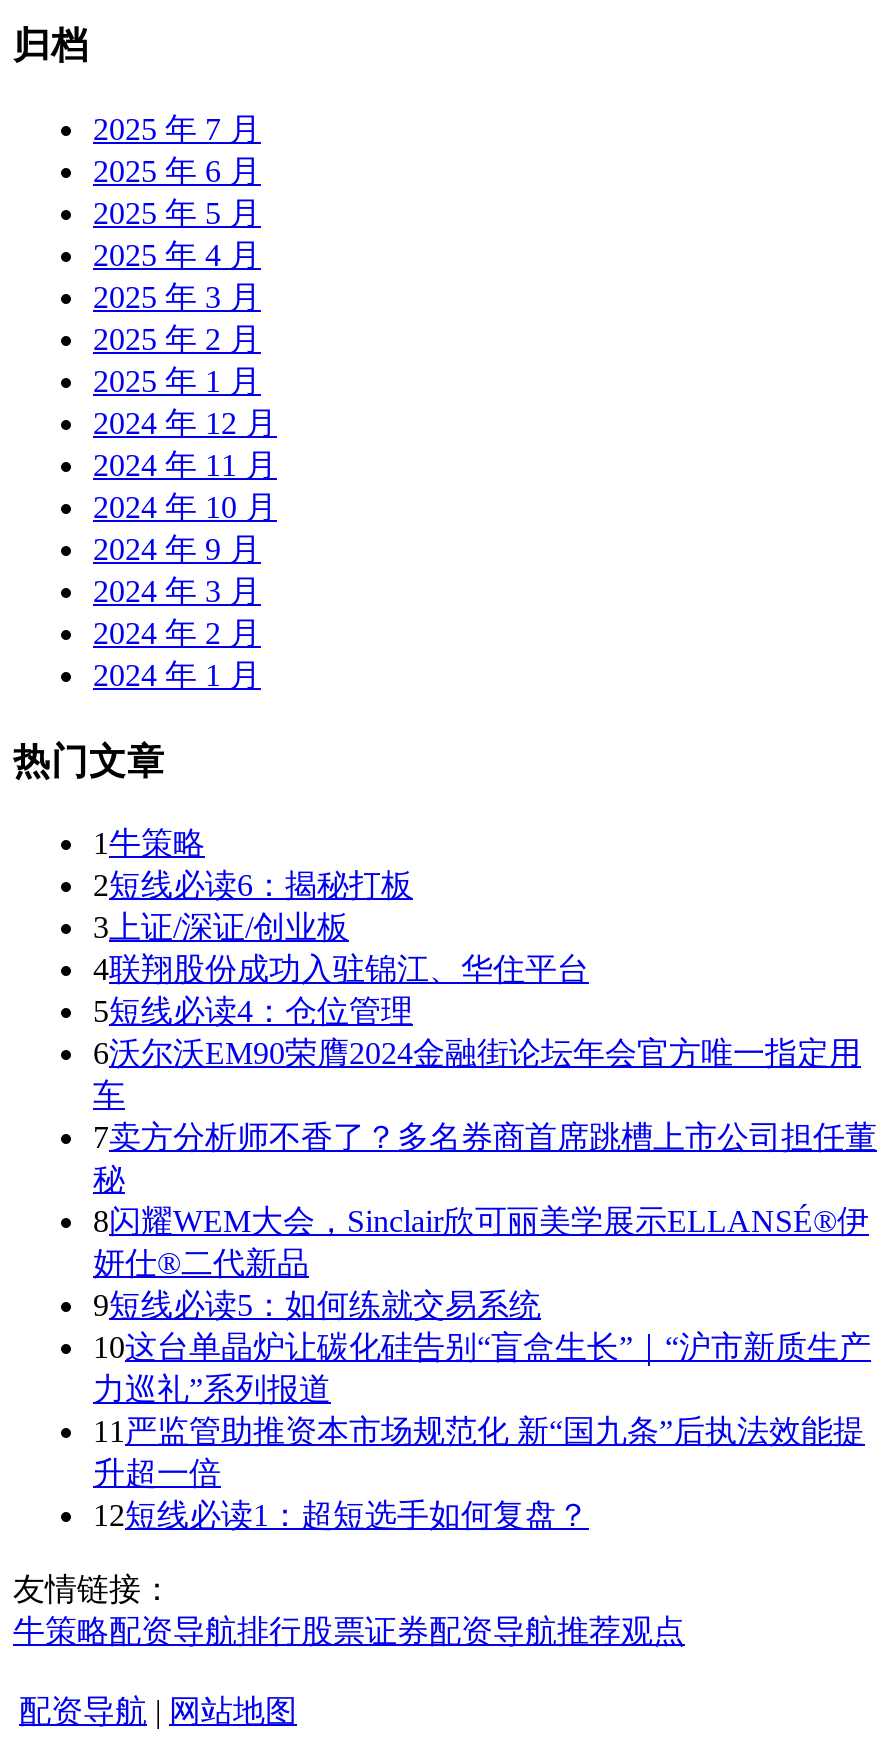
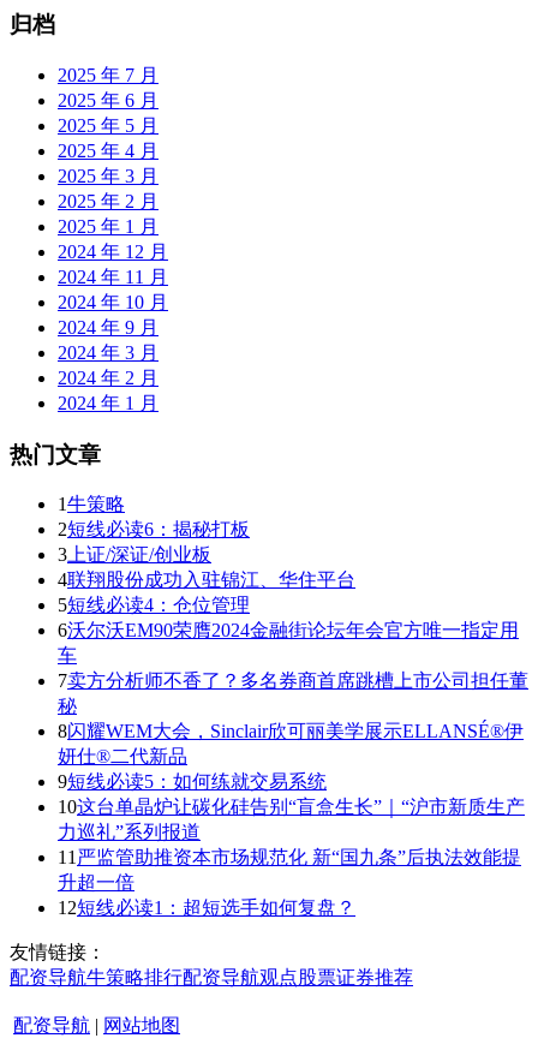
[13,1615,685,1649] 牛策略配资导航排行股票证券配资导航推荐观点 -> [10,968,413,988] 配资导航牛策略排行配资导航观点股票证券推荐

